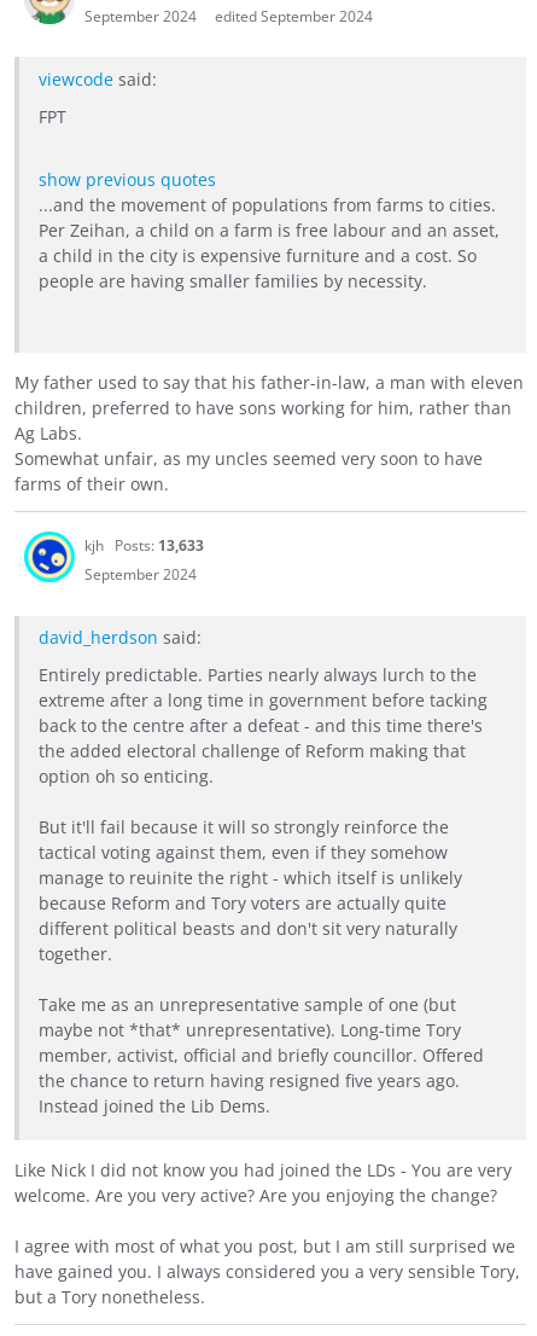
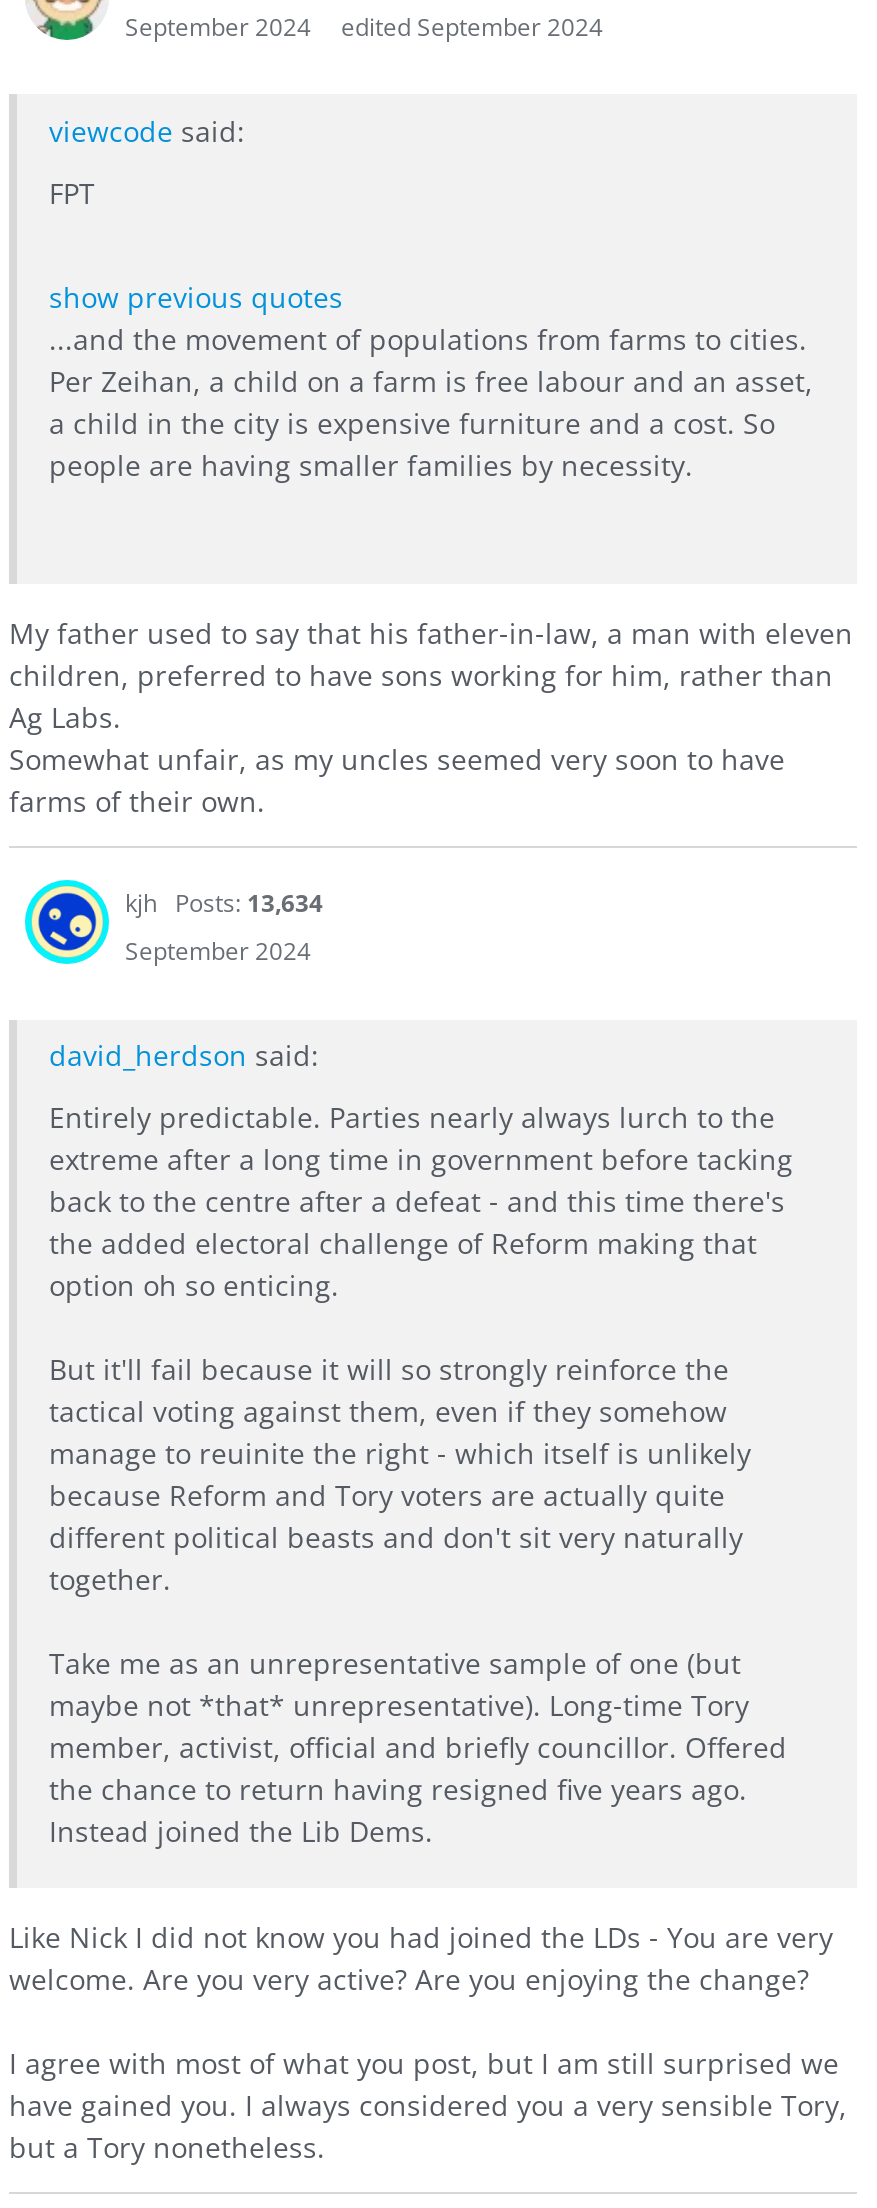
[84,536,204,556] kjh Posts: 13,633 -> [125,887,323,921] kjh Posts: 13,634

